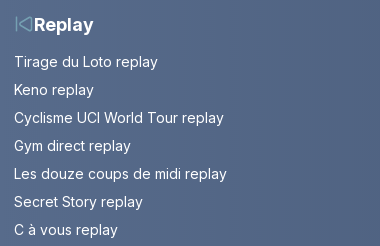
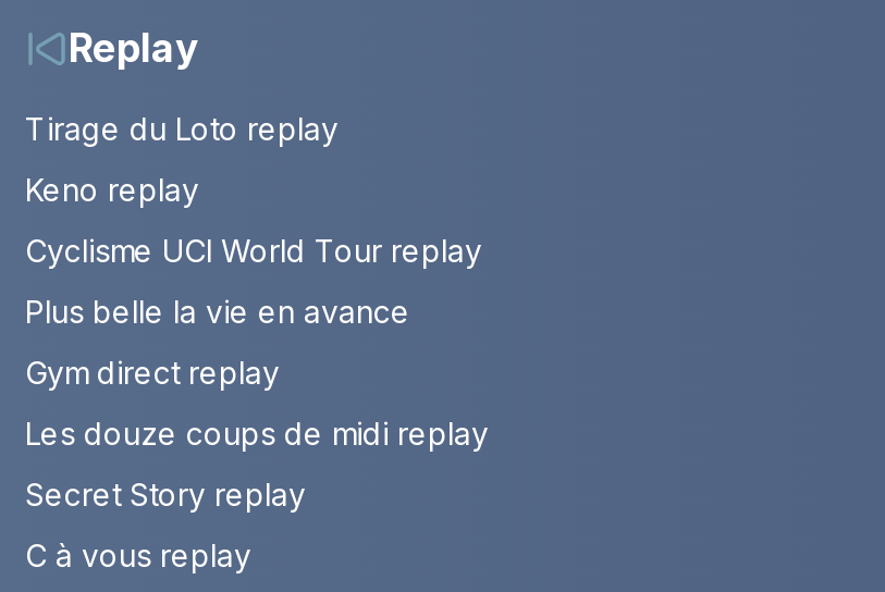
none -> [25,294,410,331] Plus belle la vie en avance

